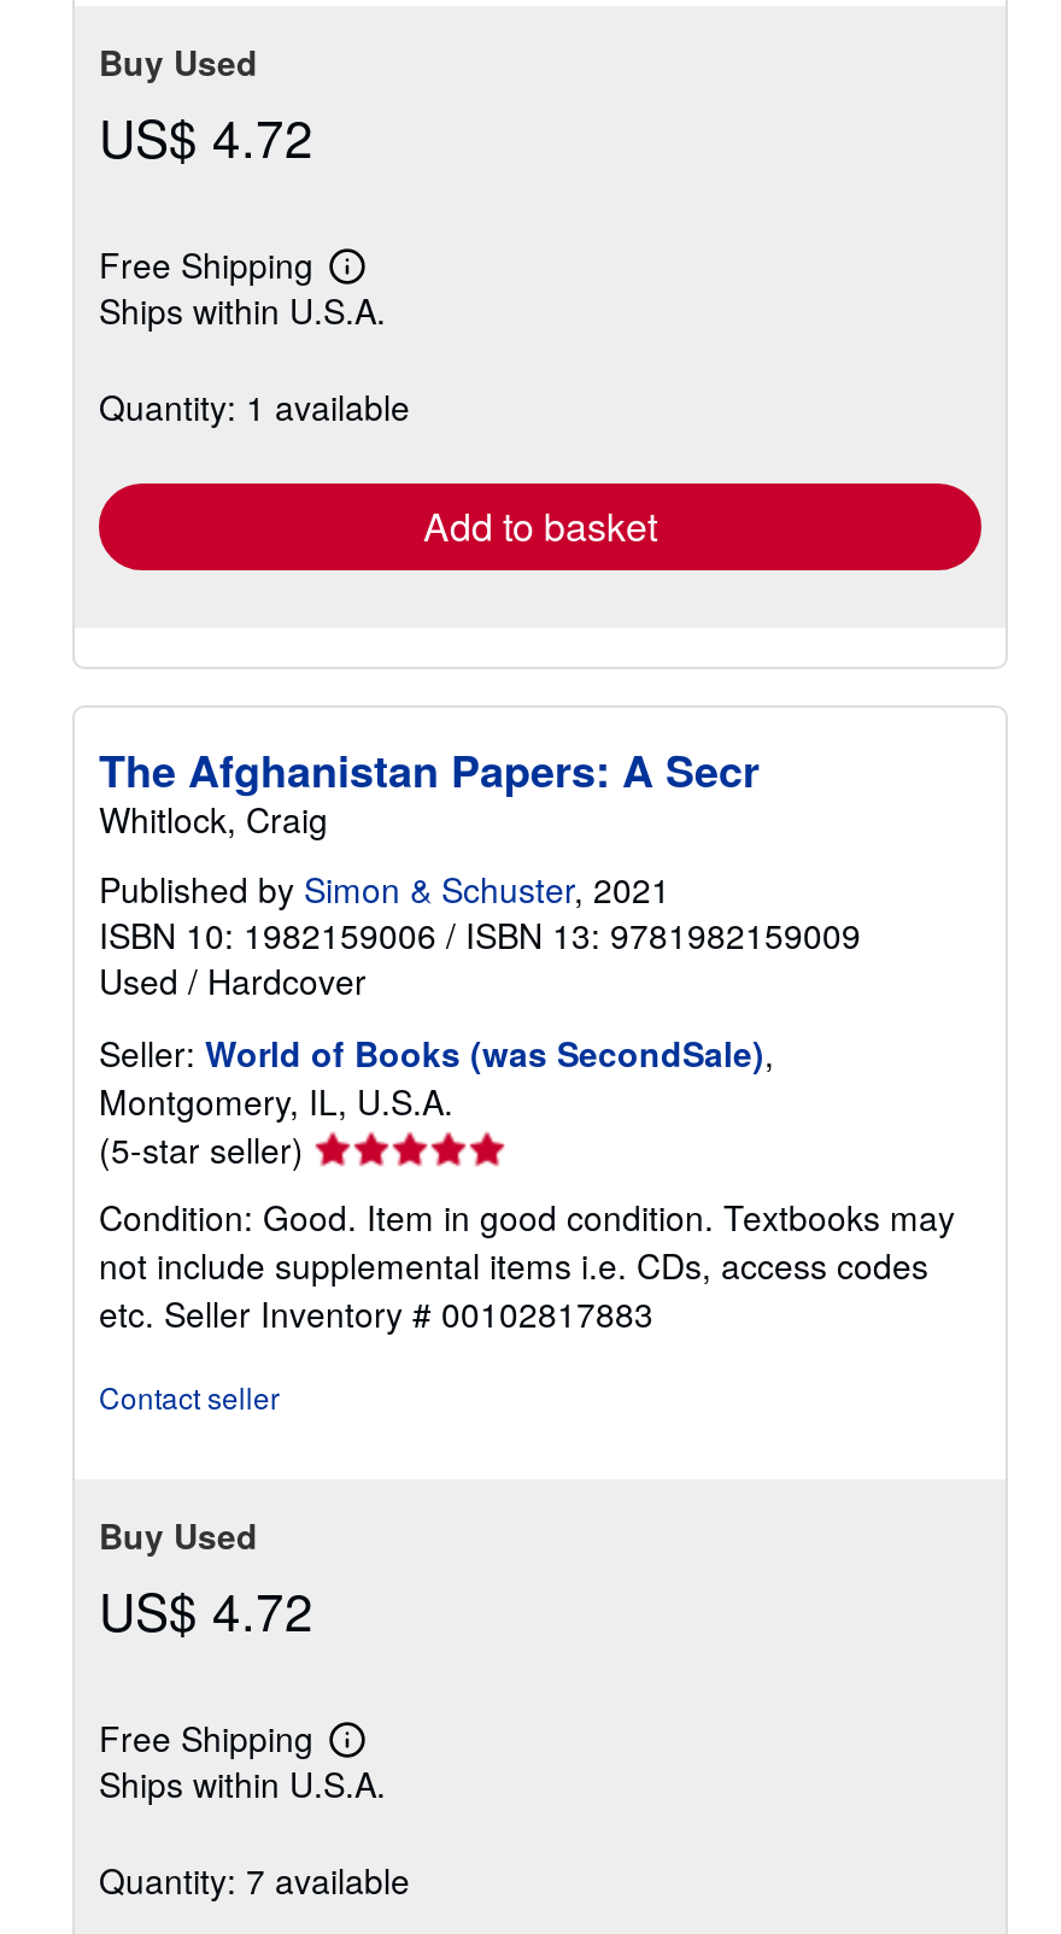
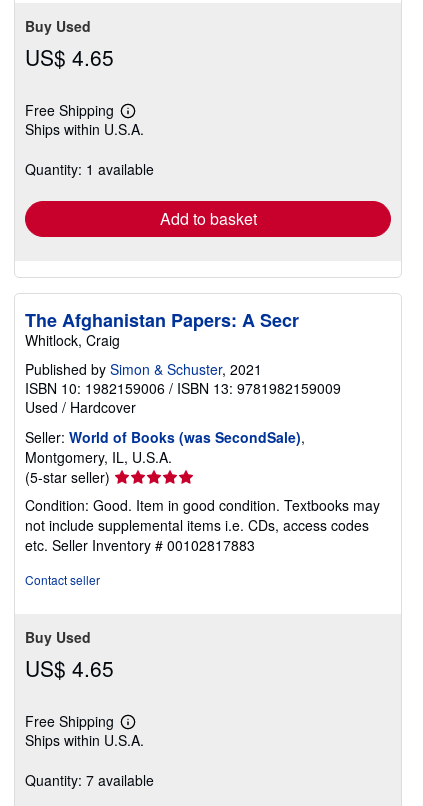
[99,100,313,172] US$ 4.72 -> [25,42,114,72] US$ 4.65
[99,1573,313,1646] US$ 4.72 -> [25,653,114,683] US$ 4.65

